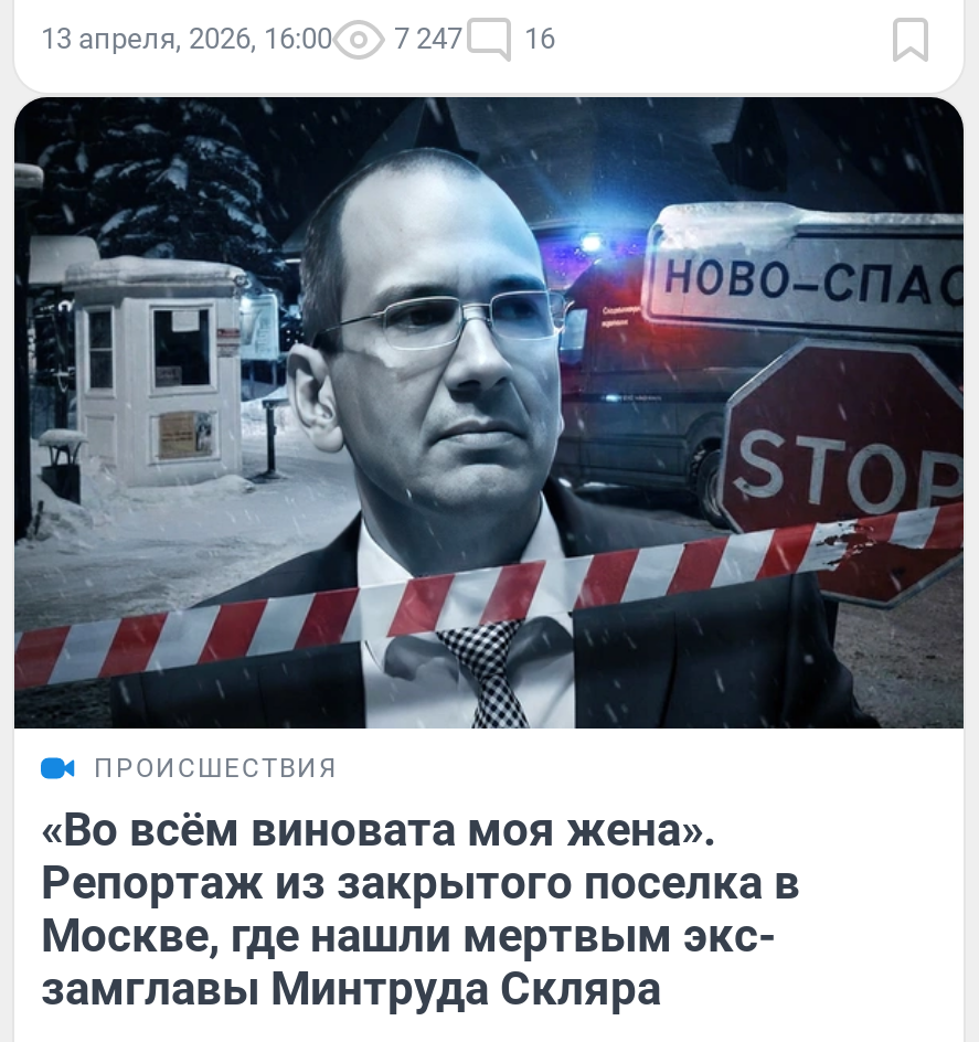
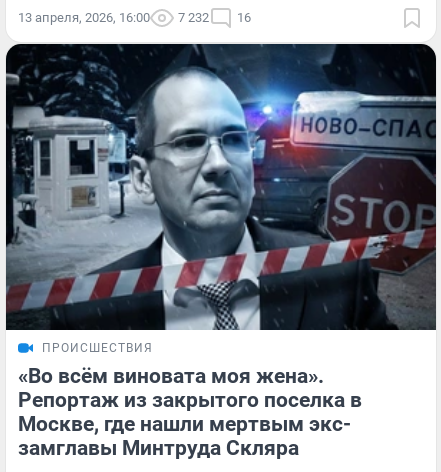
[41,21,555,54] 13 апреля, 2026, 16:00 7 247 16 -> [18,9,251,24] 13 апреля, 2026, 16:00 7 232 16

